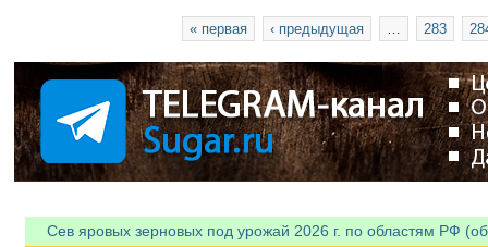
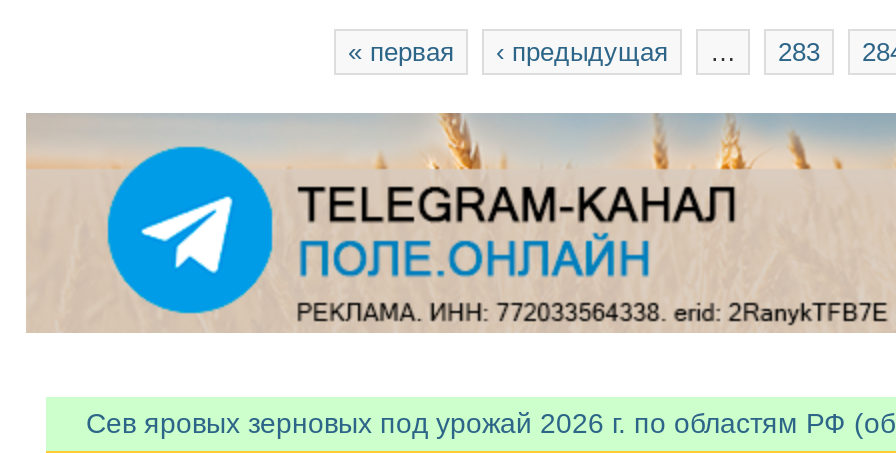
[13,61,485,183] [image] -> [26,111,890,333] [image]

